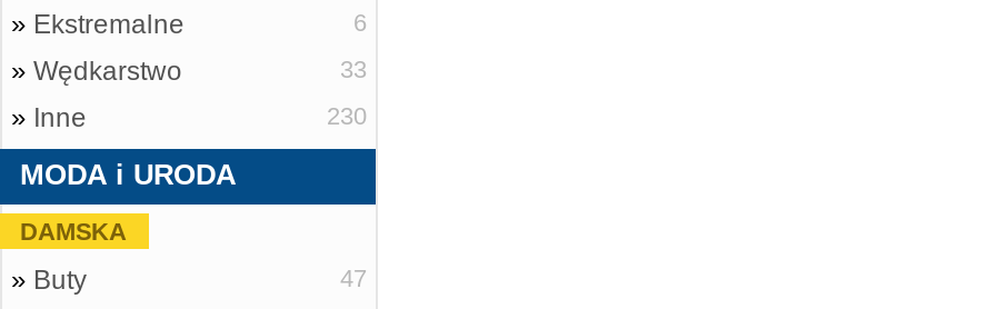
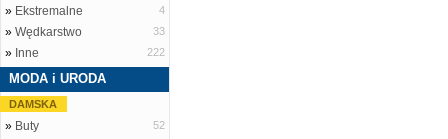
[353,9,367,36] 6 -> [159,4,165,16] 4
[327,102,367,129] 230 -> [147,46,165,58] 222
[340,265,367,291] 47 -> [153,119,165,131] 52

